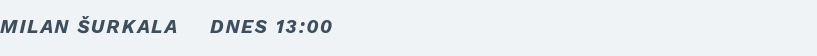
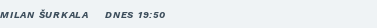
[0,14,333,36] MILAN ŠURKALA DNES 13:00 -> [0,9,166,20] MILAN ŠURKALA DNES 19:50

